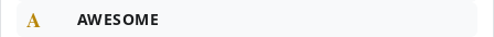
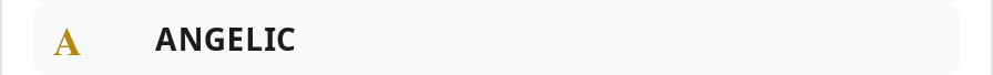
[77,9,159,29] AWESOME -> [155,18,297,60] ANGELIC

